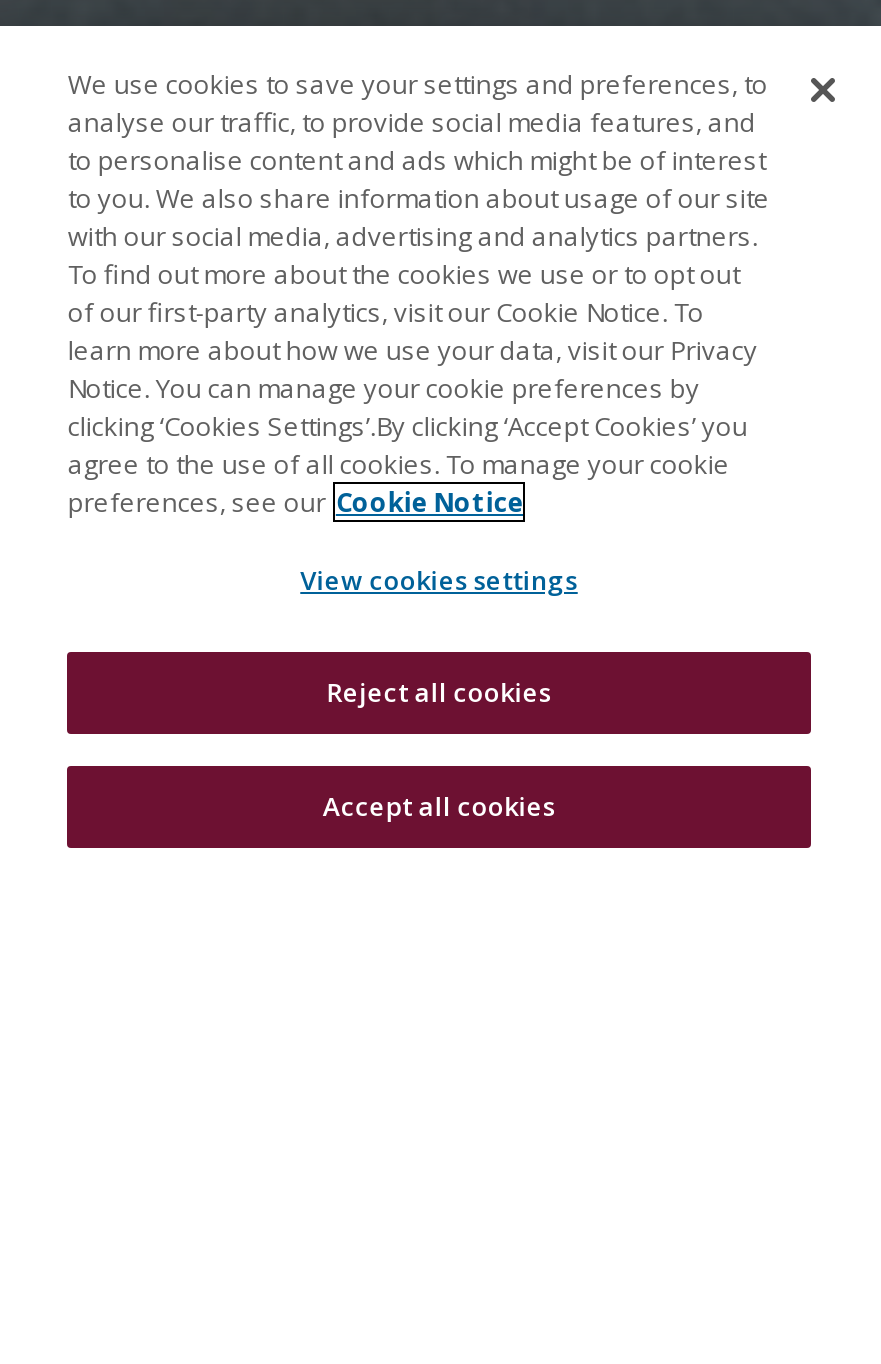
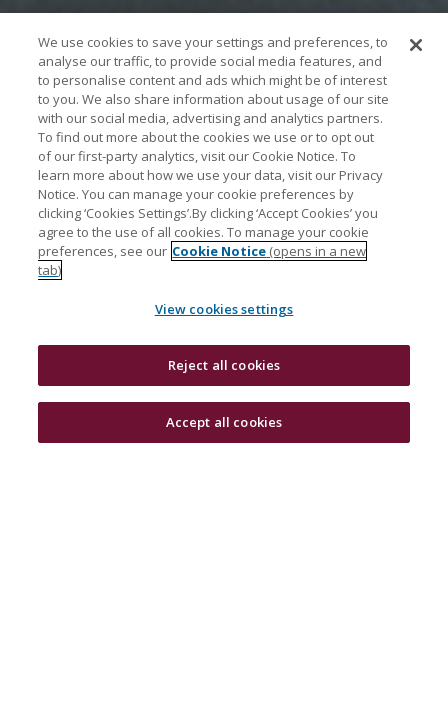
[68,484,524,520] preferences, see our Cookie Notice -> [38,242,366,279] preferences, see our Cookie Notice(opens in a new | tab)

